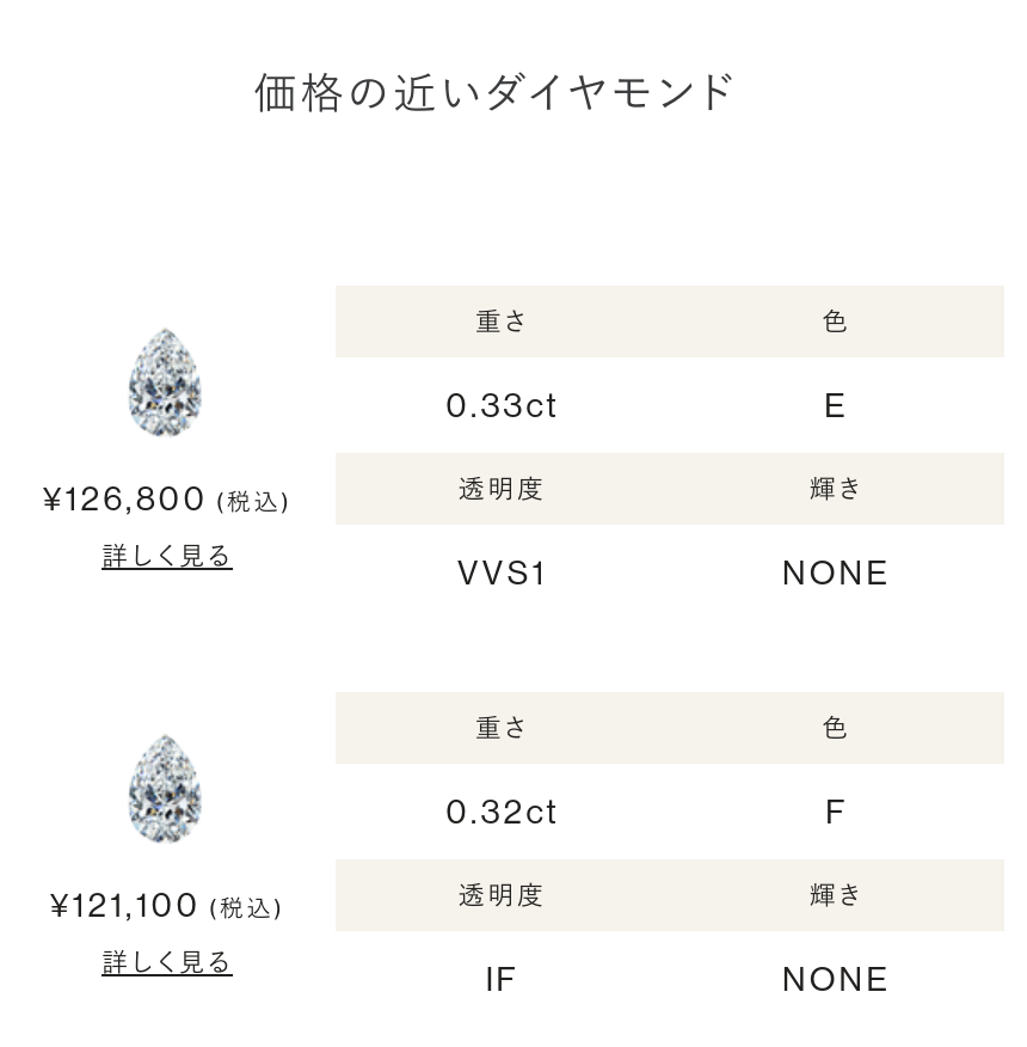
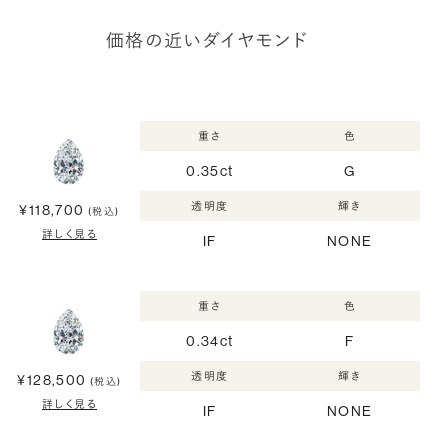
[446,384,559,427] 0.33ct -> [186,162,233,180] 0.35ct
[824,384,849,427] E -> [344,162,355,180] G
[43,476,292,519] ¥126,800 (税込) -> [19,200,120,218] ¥118,700 (税込)
[457,551,547,594] VVS1 -> [203,232,217,250] IF
[446,790,559,833] 0.32ct -> [186,332,233,350] 0.34ct
[50,882,284,925] ¥121,100 (税込) -> [17,370,122,388] ¥128,500 (税込)

